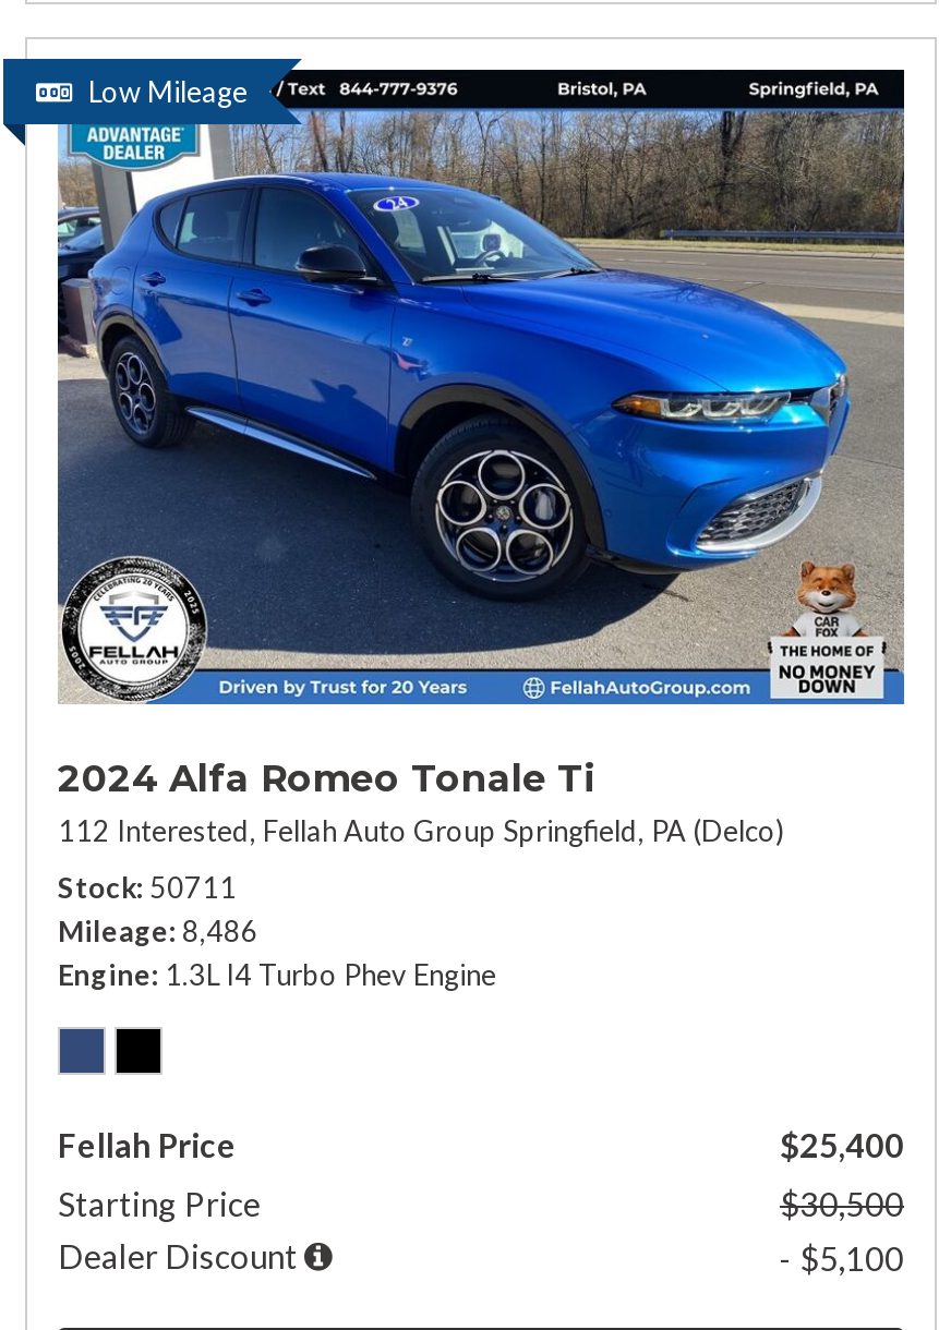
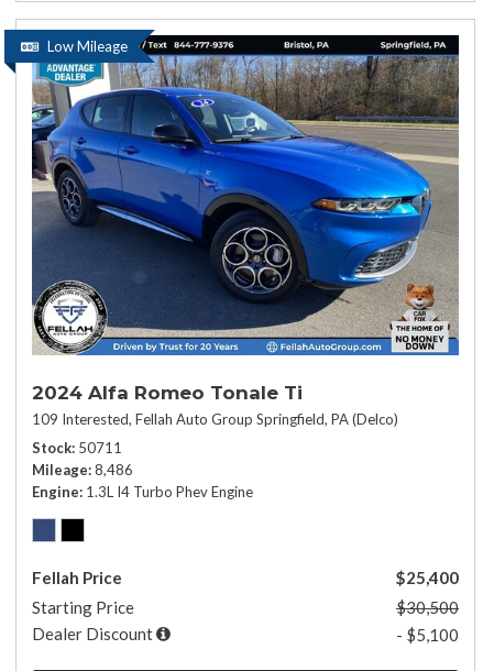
[58,813,784,848] 112 Interested, Fellah Auto Group Springfield, PA (Delco) -> [32,410,398,428] 109 Interested, Fellah Auto Group Springfield, PA (Delco)

